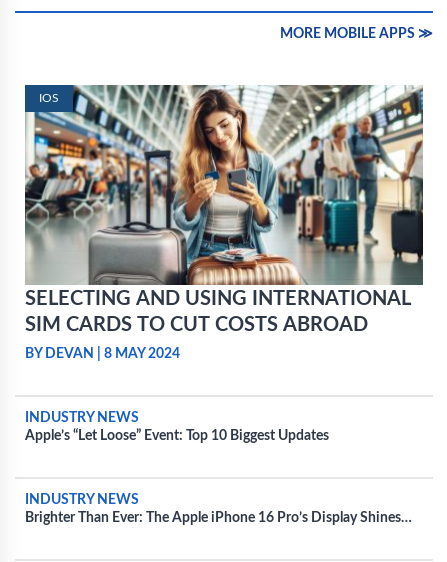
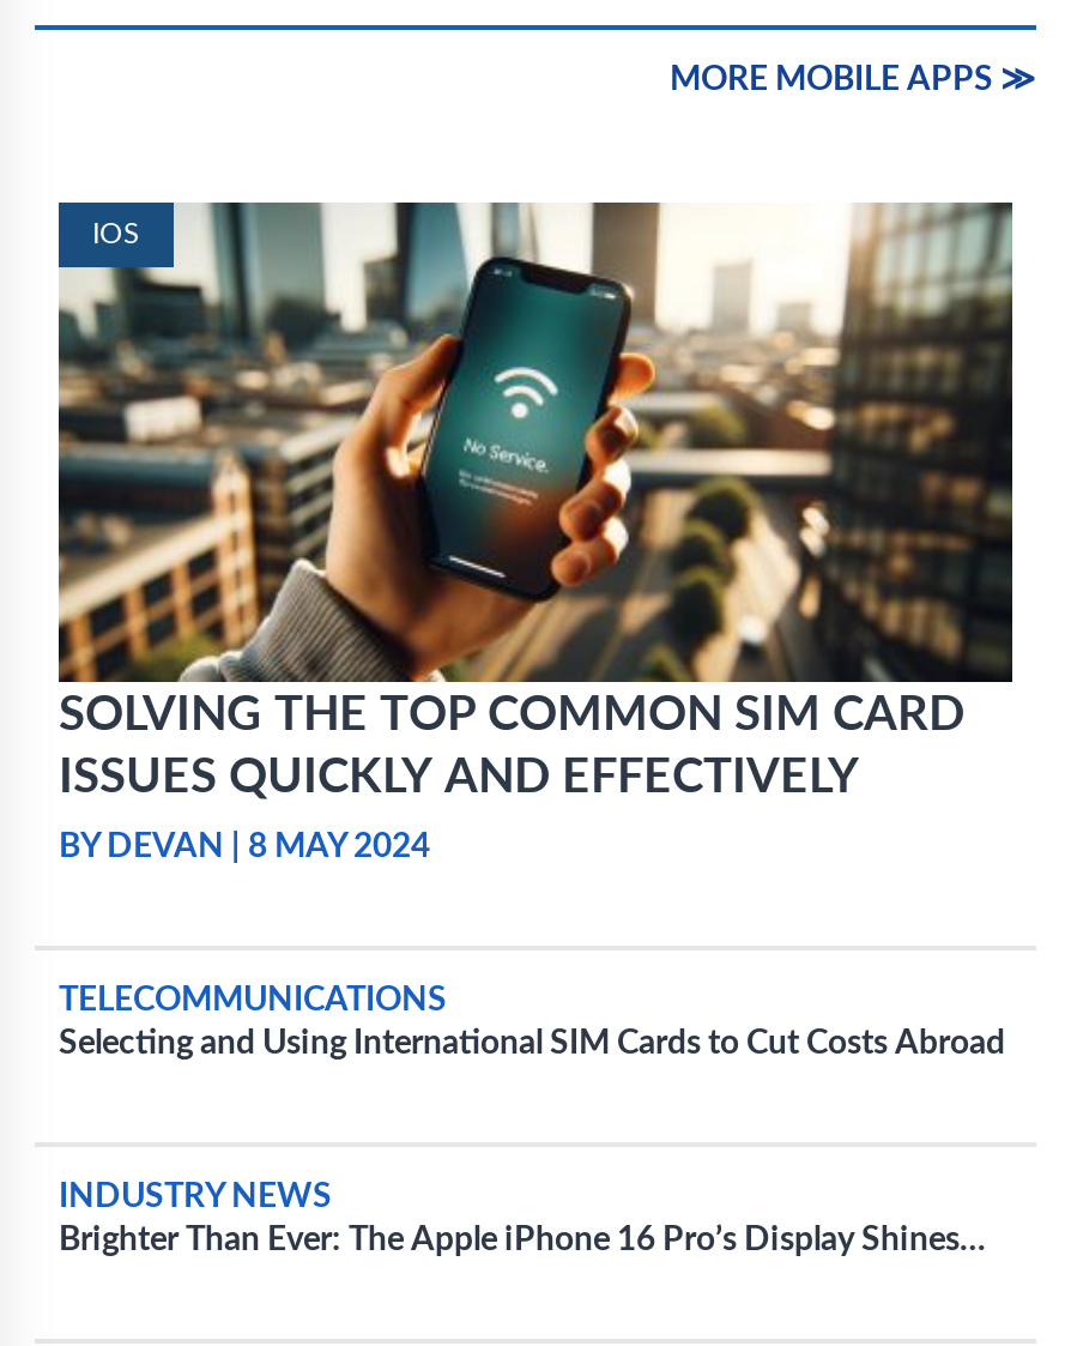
[25,84,424,335] [image] | SELECTING AND USING INTERNATIONAL | SIM CARDS TO CUT COSTS ABROAD -> [56,200,1015,802] [image] | SOLVING THE TOP COMMON SIM CARD | ISSUES QUICKLY AND EFFECTIVELY
[25,411,329,443] INDUSTRY NEWS | Apple’s “Let Loose” Event: Top 10 Biggest Updates -> [59,984,1005,1061] TELECOMMUNICATIONS | Selecting and Using International SIM Cards to Cut Costs Abroad

